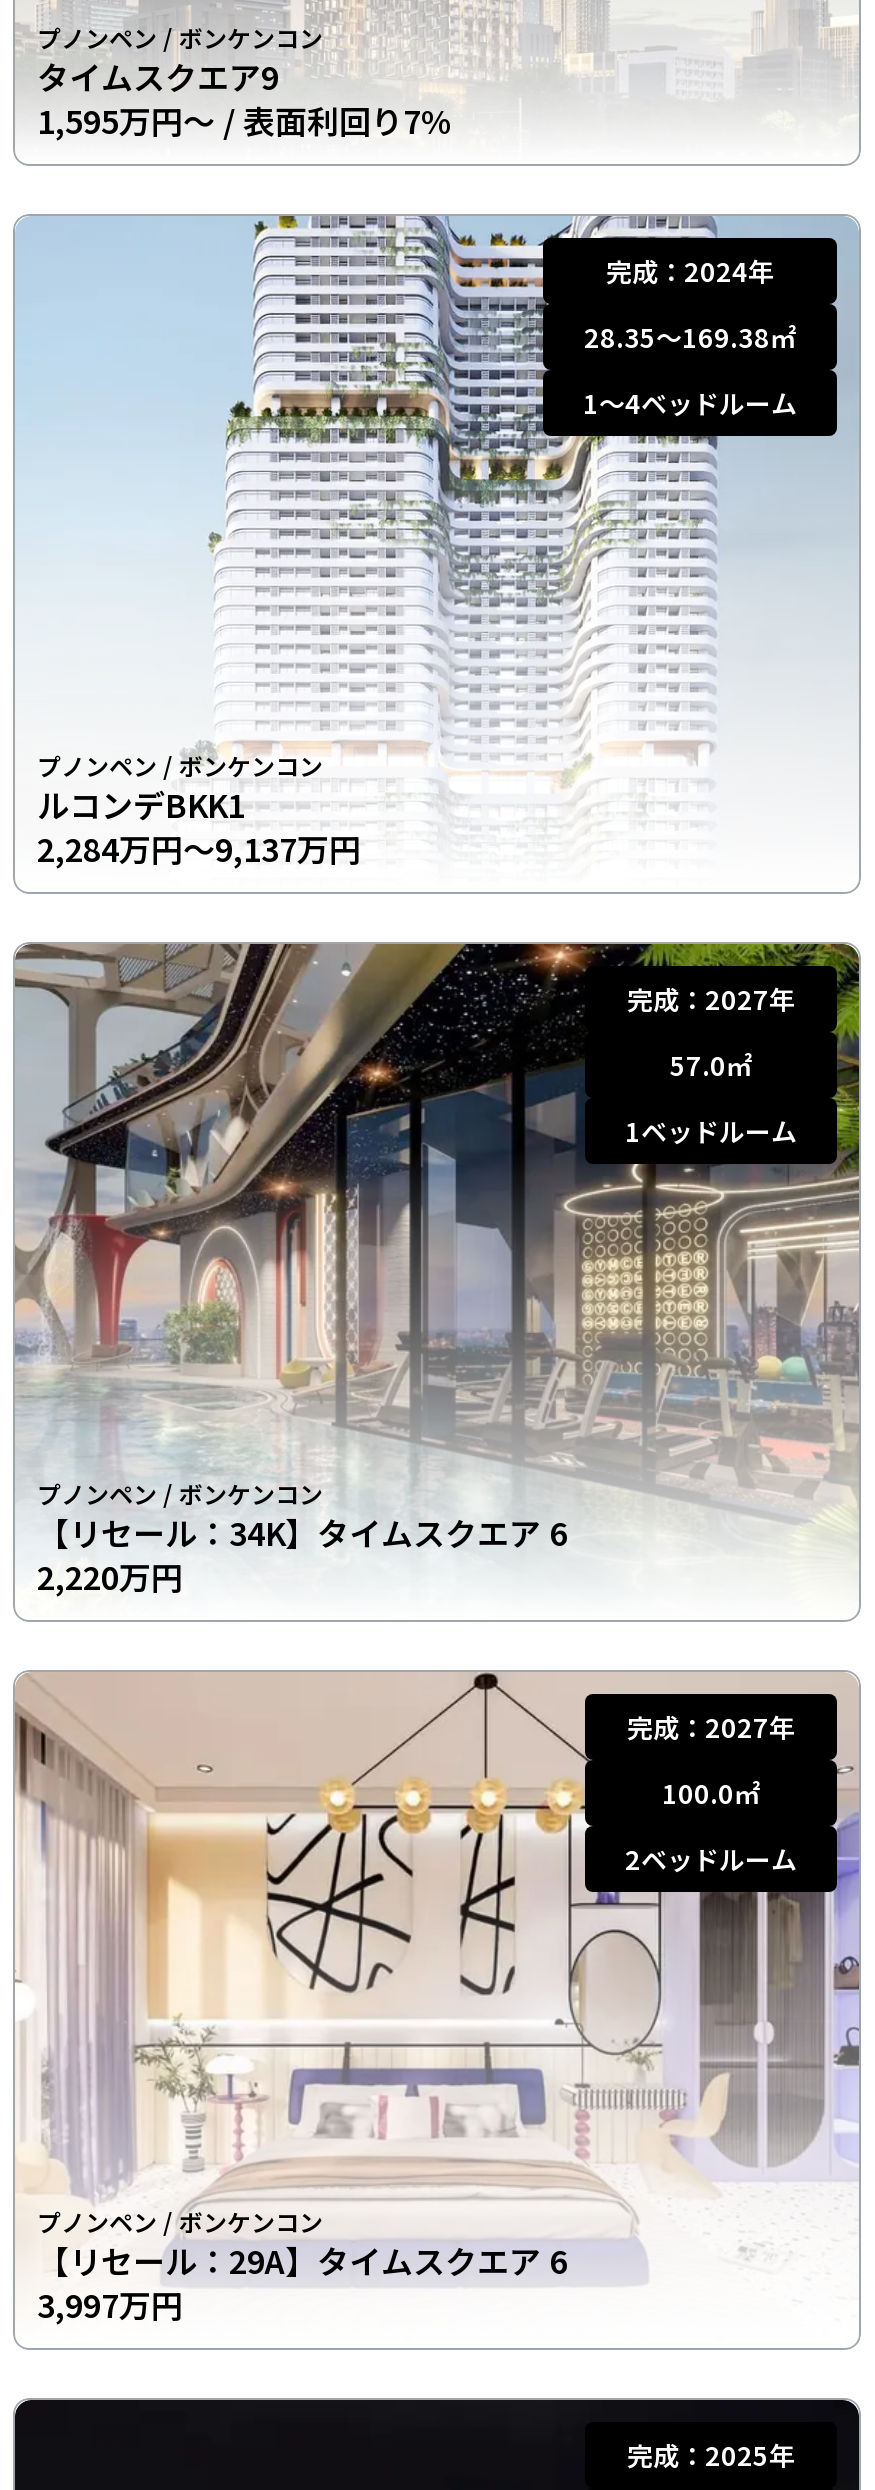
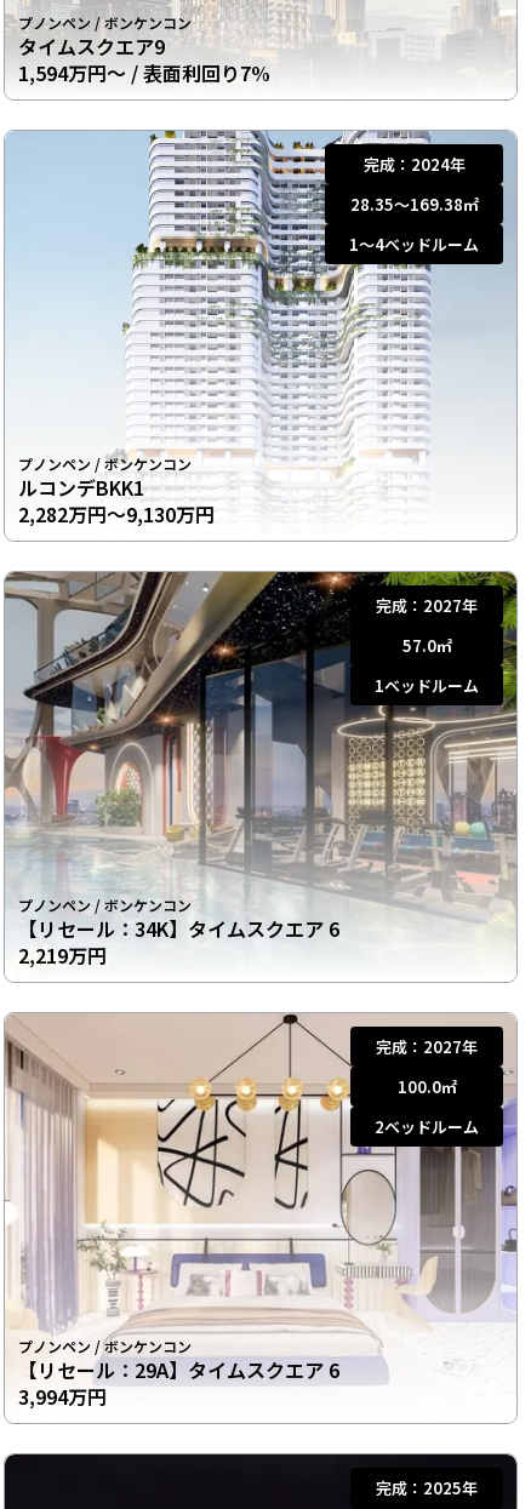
[37,97,453,145] 1,595万円〜/ 表面利回り7% -> [18,59,270,88] 1,594万円〜/ 表面利回り7%
[37,825,361,873] 2,284万円〜9,137万円 -> [18,500,215,529] 2,282万円〜9,130万円
[37,1553,183,1601] 2,220万円 -> [18,941,107,970] 2,219万円
[37,2281,183,2329] 3,997万円 -> [18,1382,107,1411] 3,994万円

